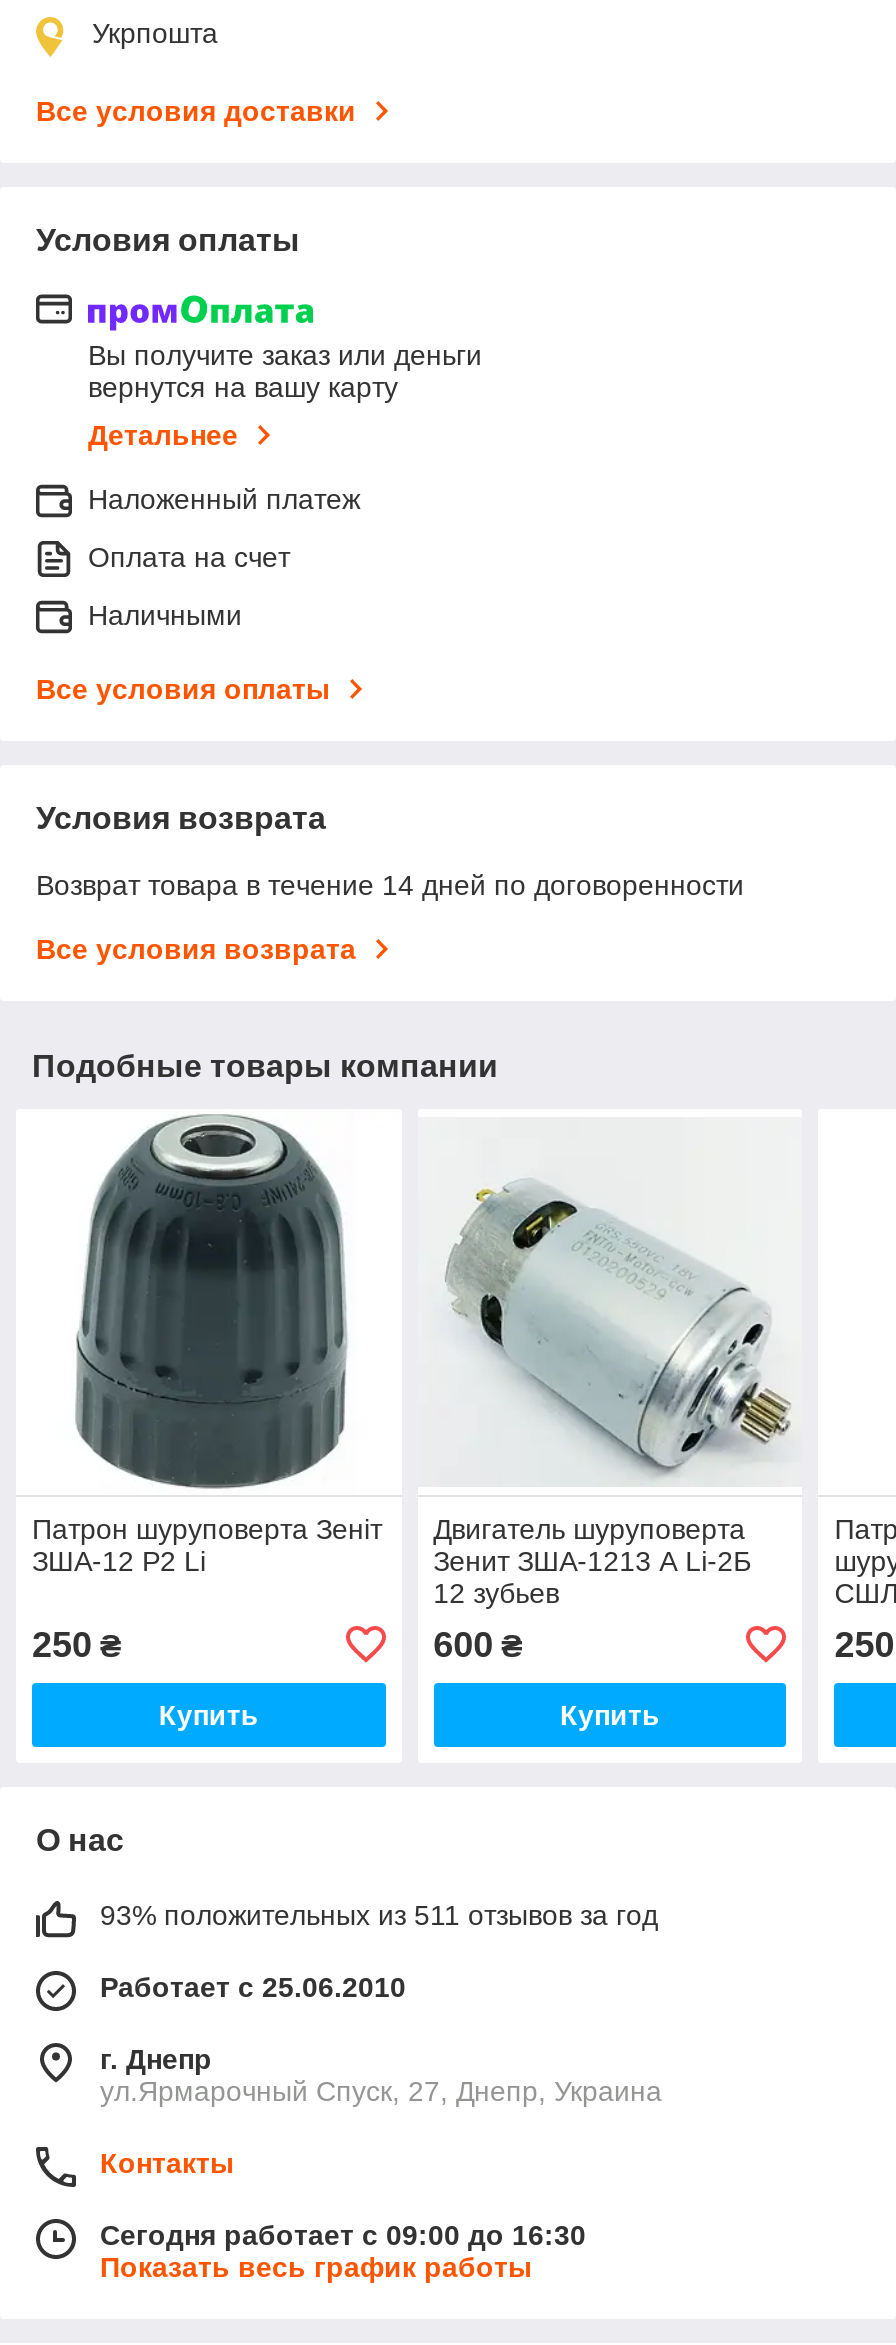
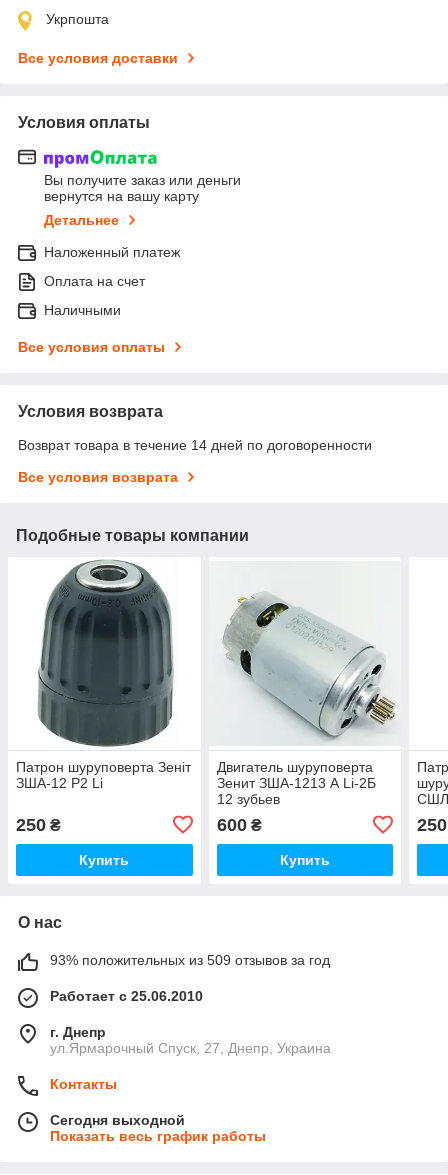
[100,1899,658,1931] 93% положительных из 511 отзывов за год -> [50,952,330,968] 93% положительных из 509 отзывов за год
[100,2219,586,2251] Сегодня работает с 09:00 до 16:30 -> [50,1112,185,1128] Сегодня выходной

